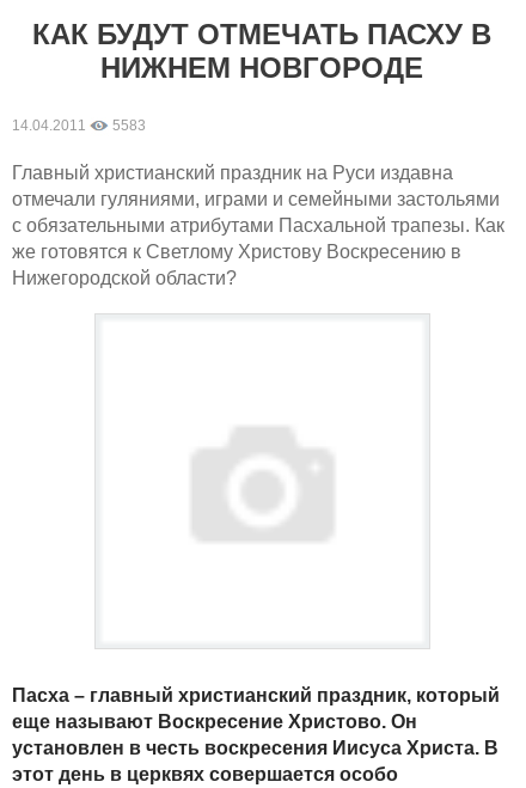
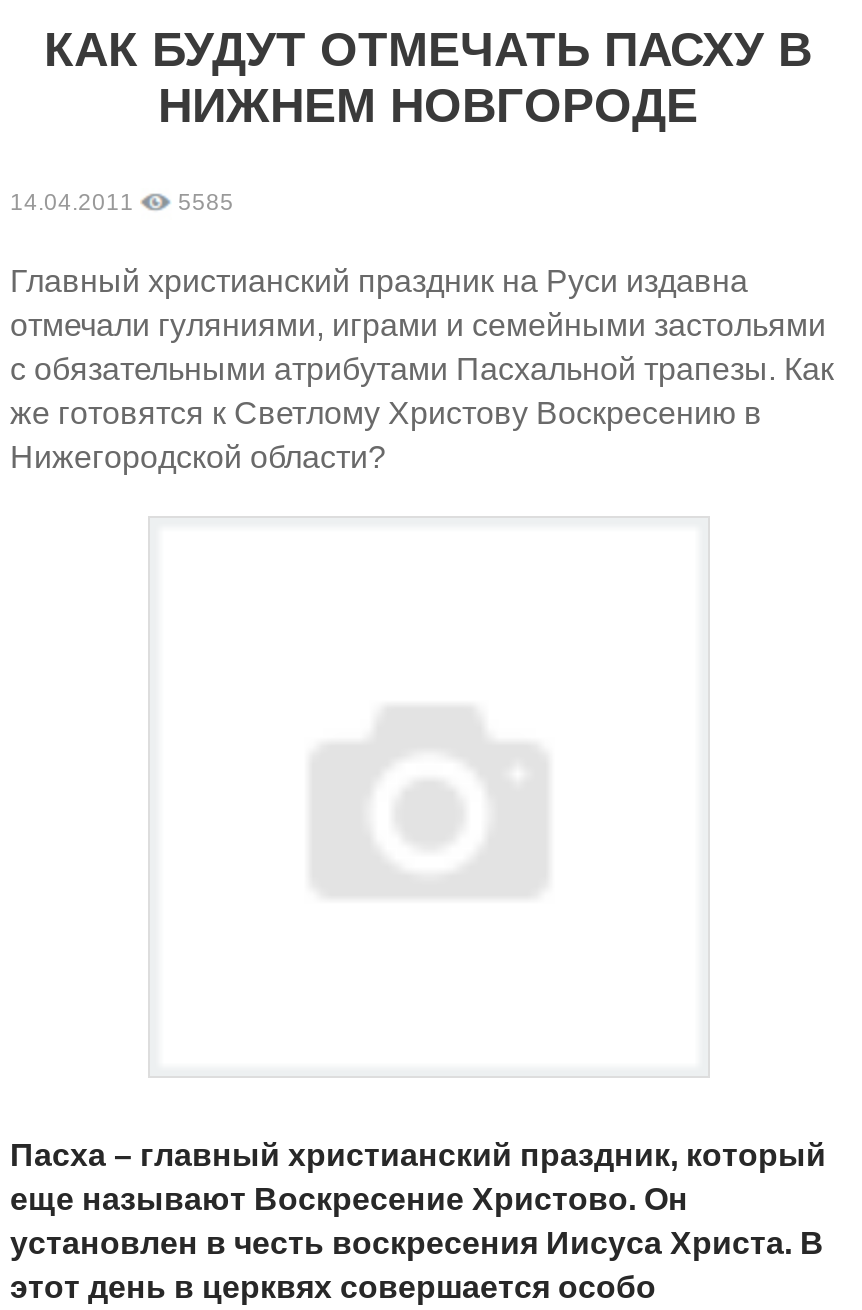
[12,117,146,133] 14.04.2011 5583 -> [10,188,234,214] 14.04.2011 5585

